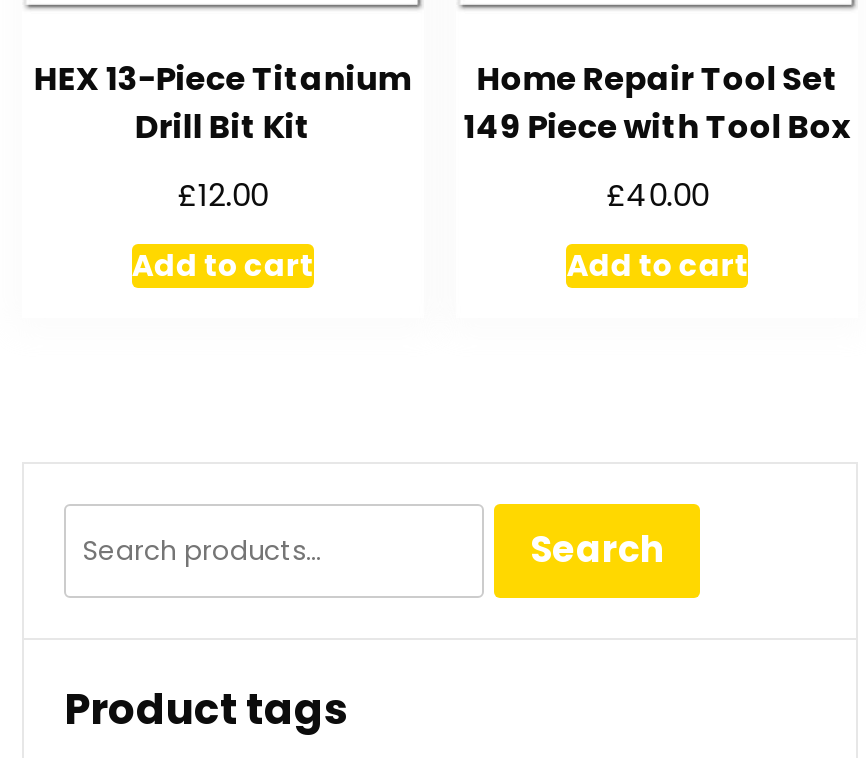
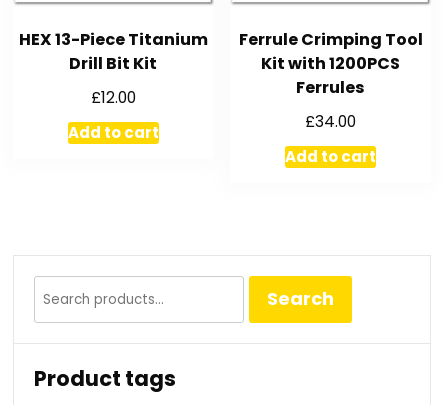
[463,56,851,150] Home Repair Tool Set | 149 Piece with Tool Box -> [239,28,423,99] Ferrule Crimping Tool | Kit with 1200PCS | Ferrules
[606,174,708,216] £40.00 -> [305,111,356,132] £34.00

